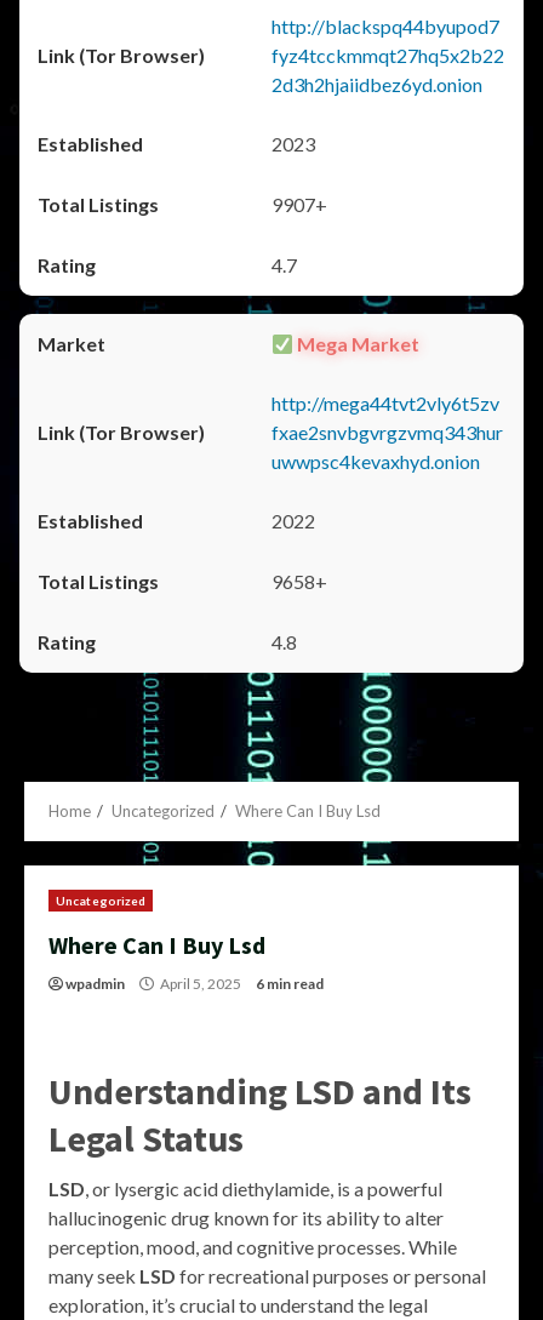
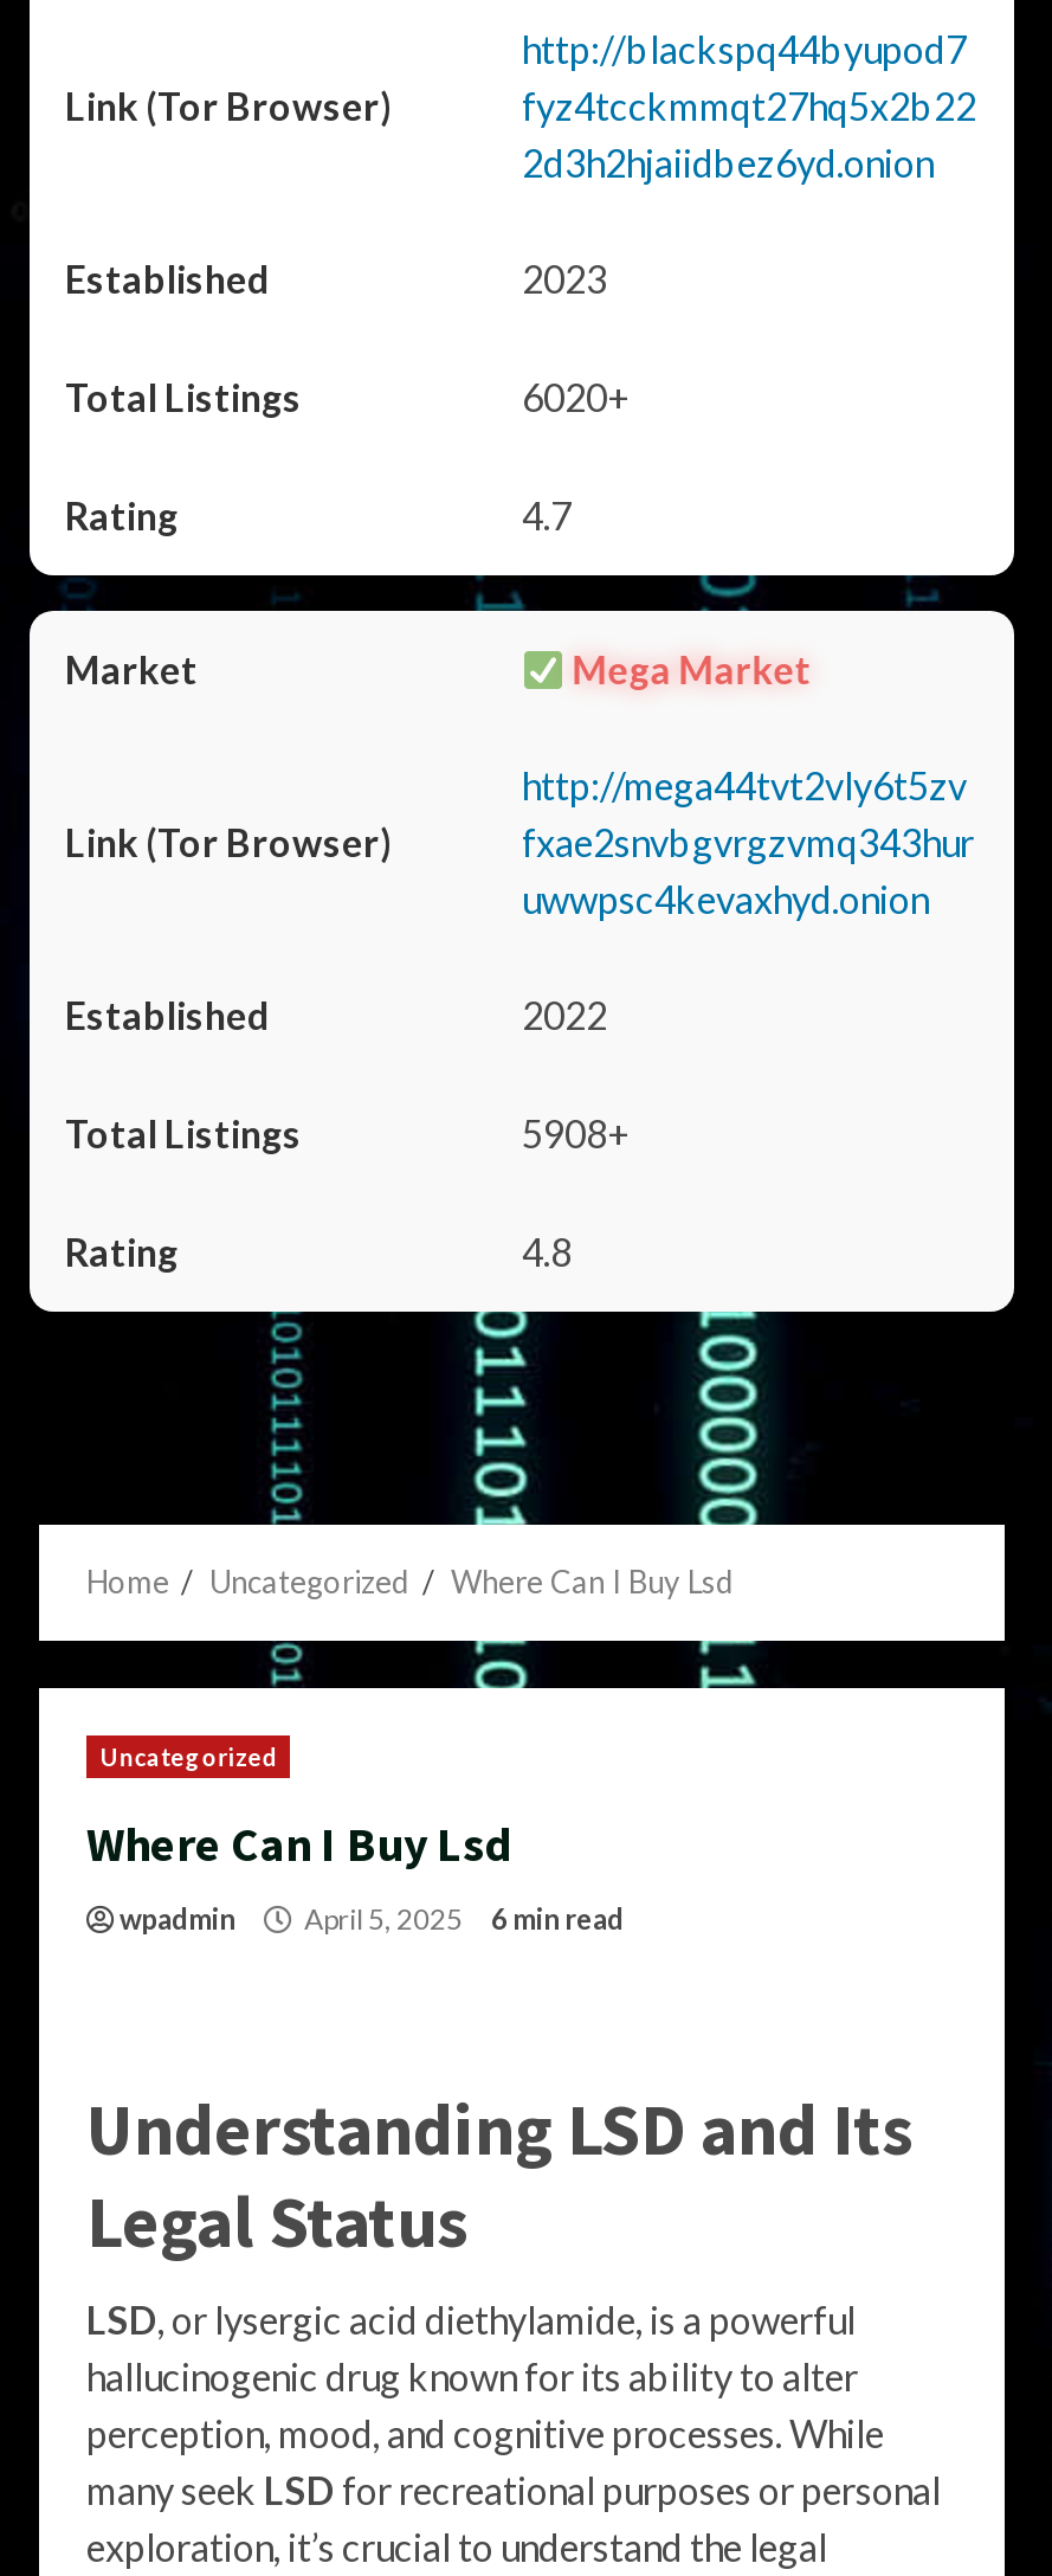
[271,193,327,216] 9907+ -> [522,374,631,419] 6020+
[271,570,327,593] 9658+ -> [522,1110,631,1155] 5908+

